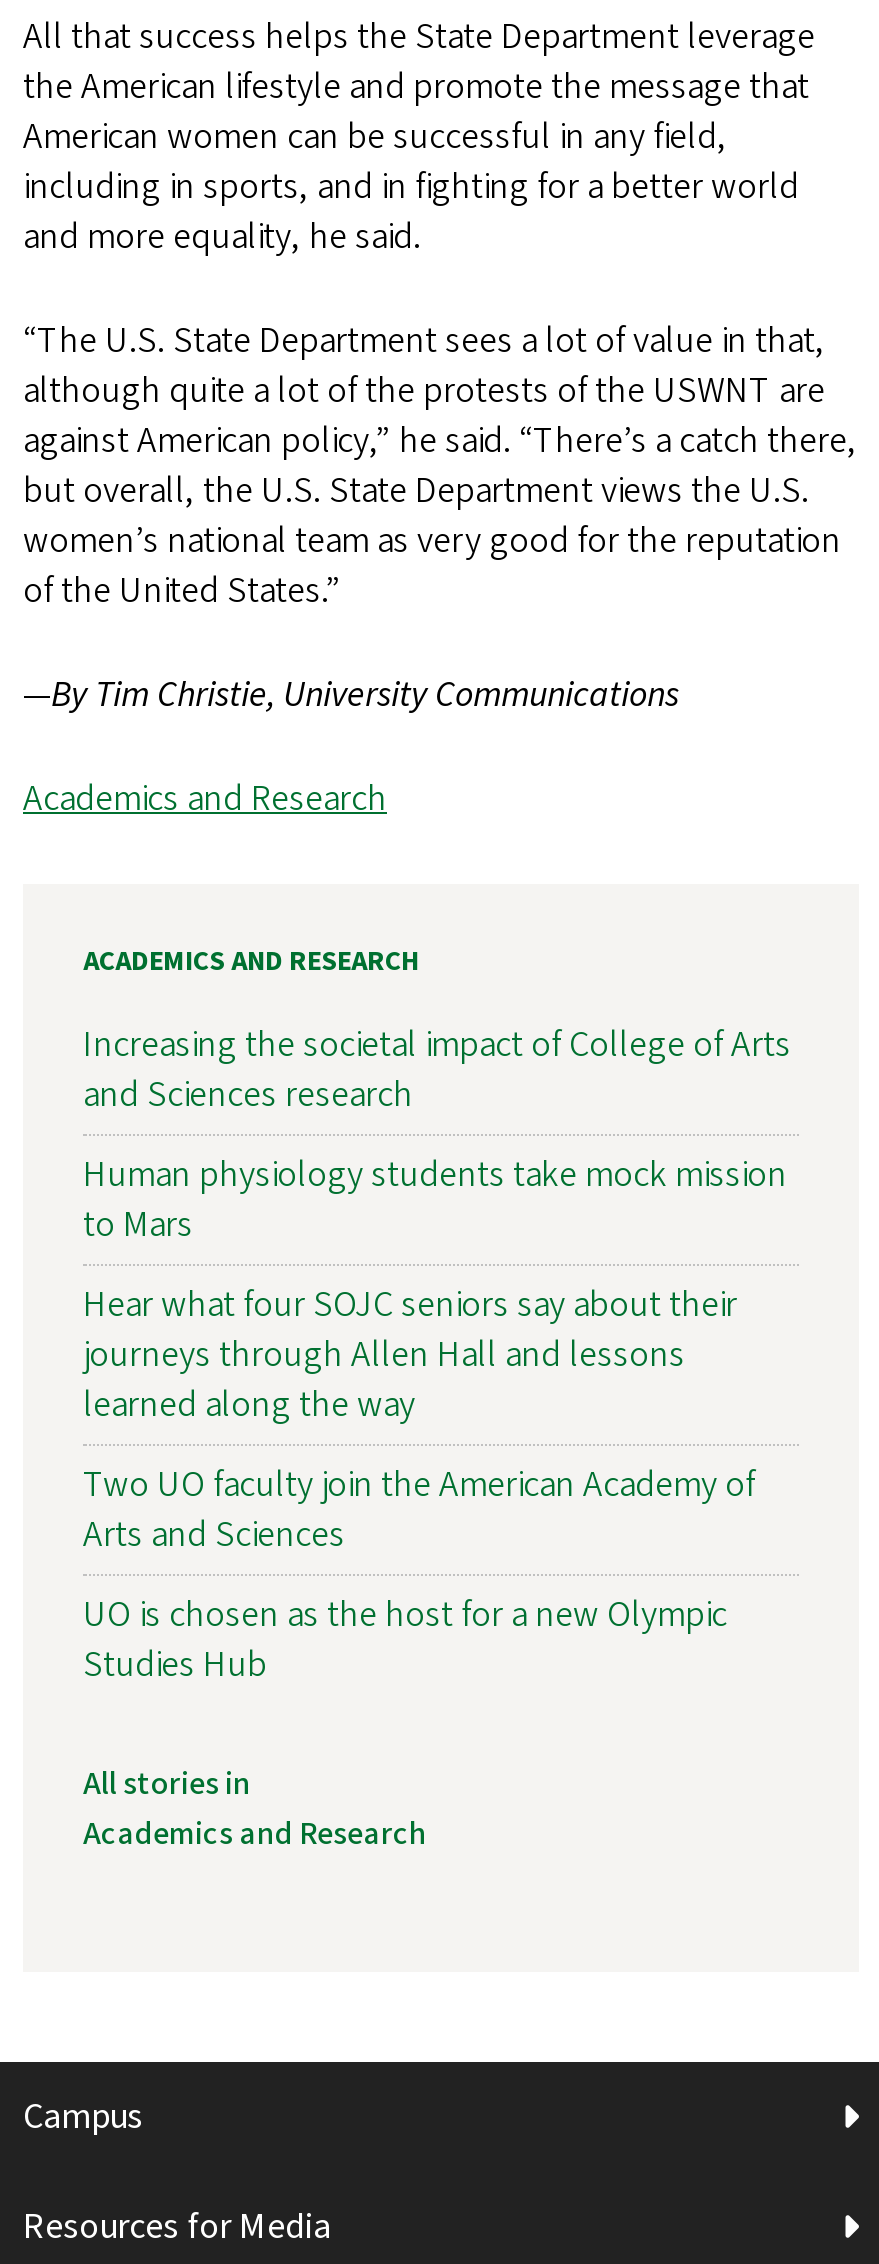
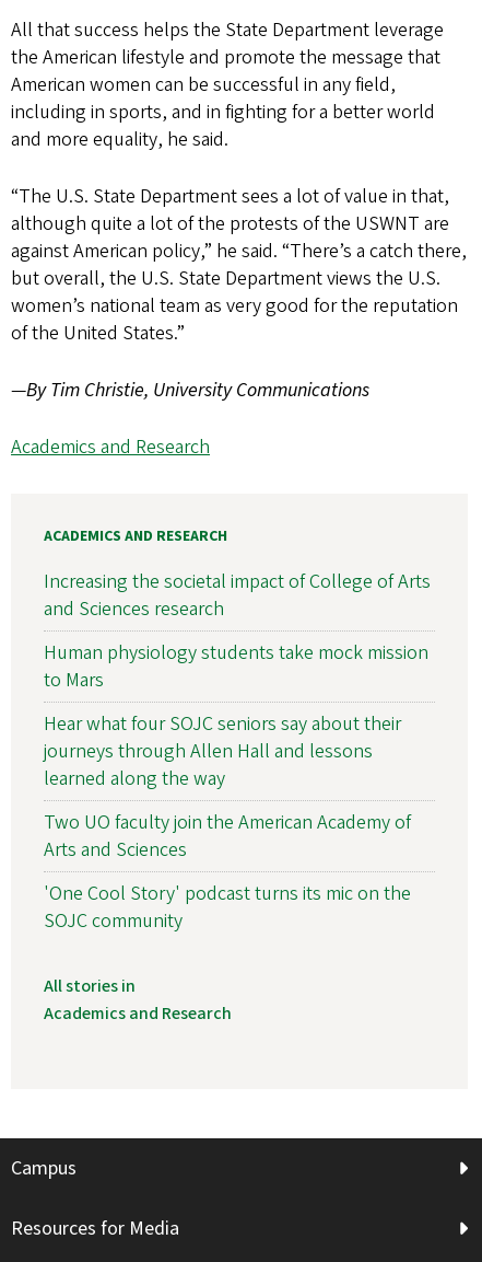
[83,1589,727,1689] UO is chosen as the host for a new Olympic | Studies Hub -> [44,880,411,934] 'One Cool Story' podcast turns its mic on the | SOJC community

